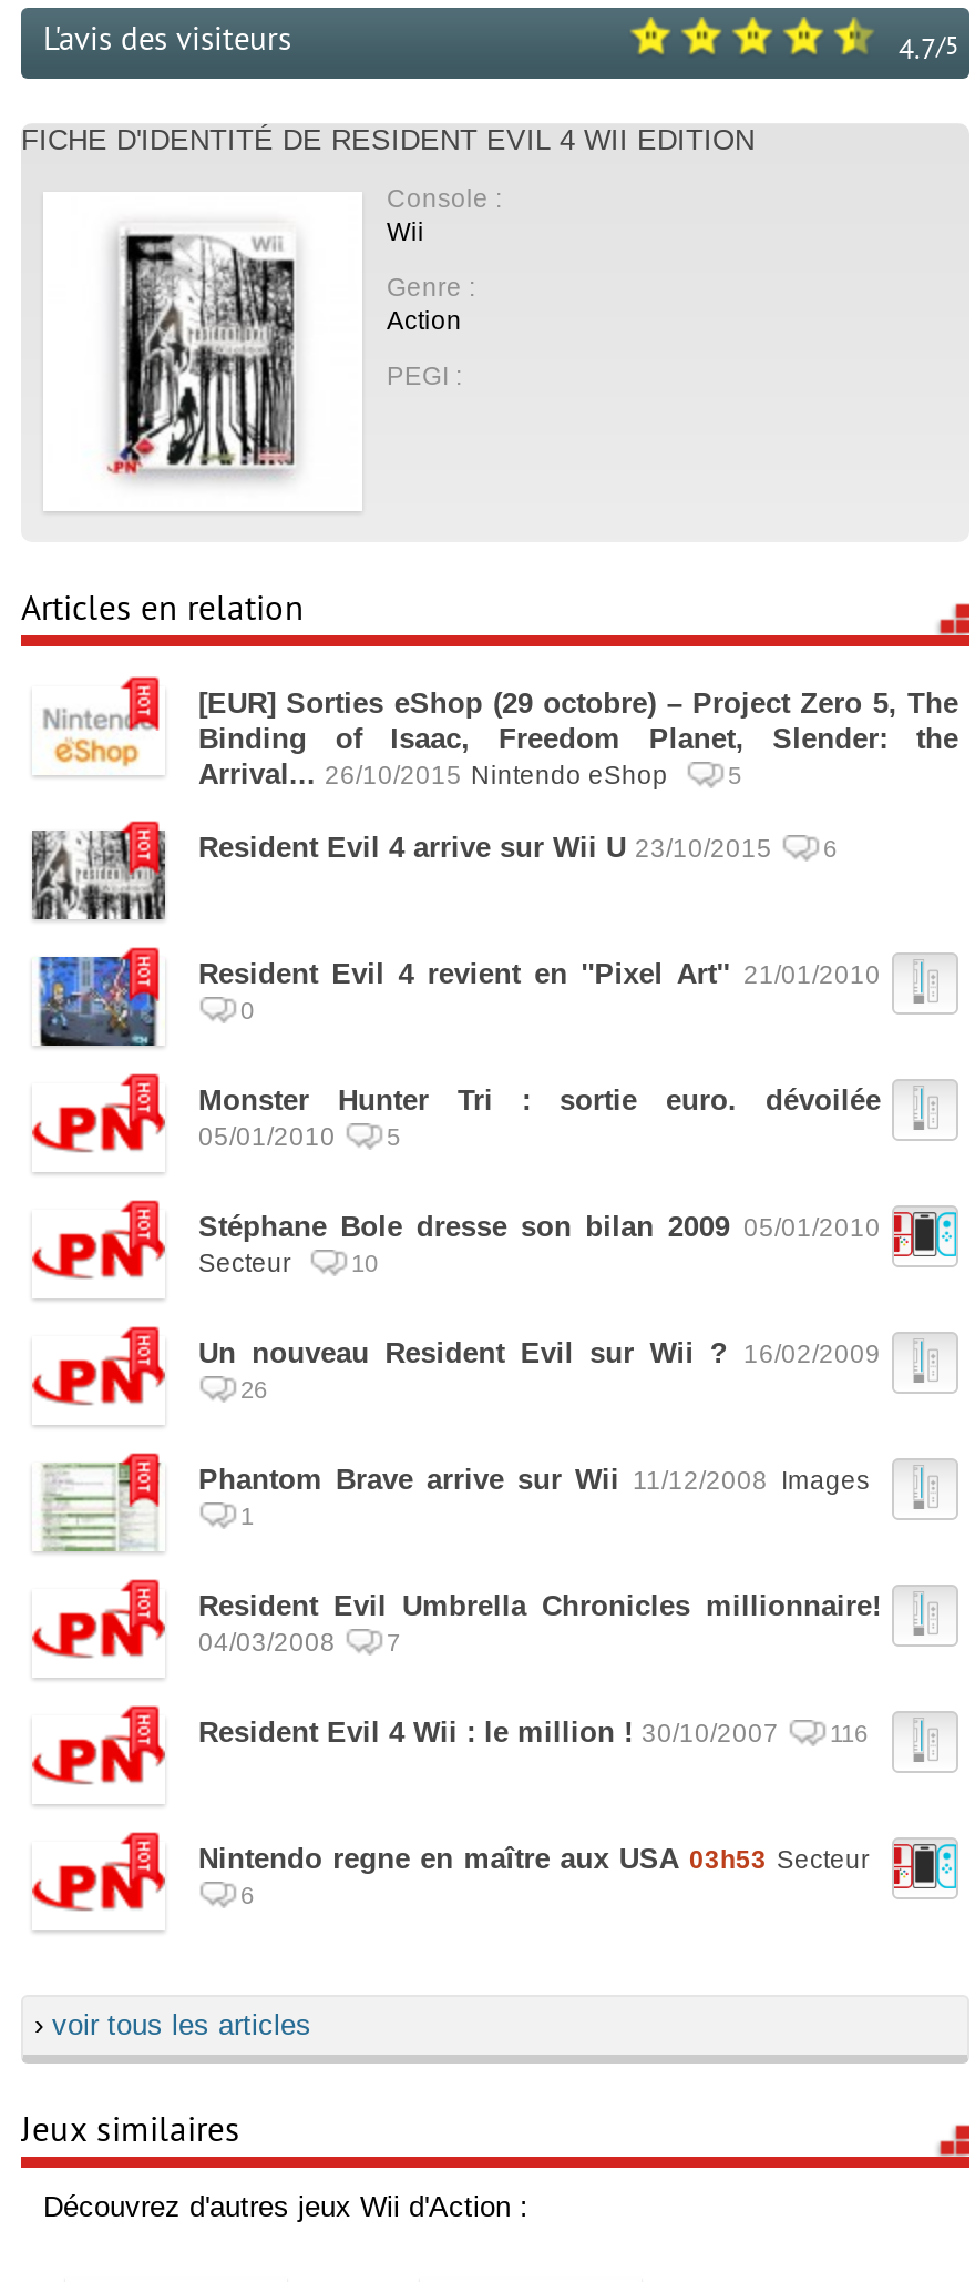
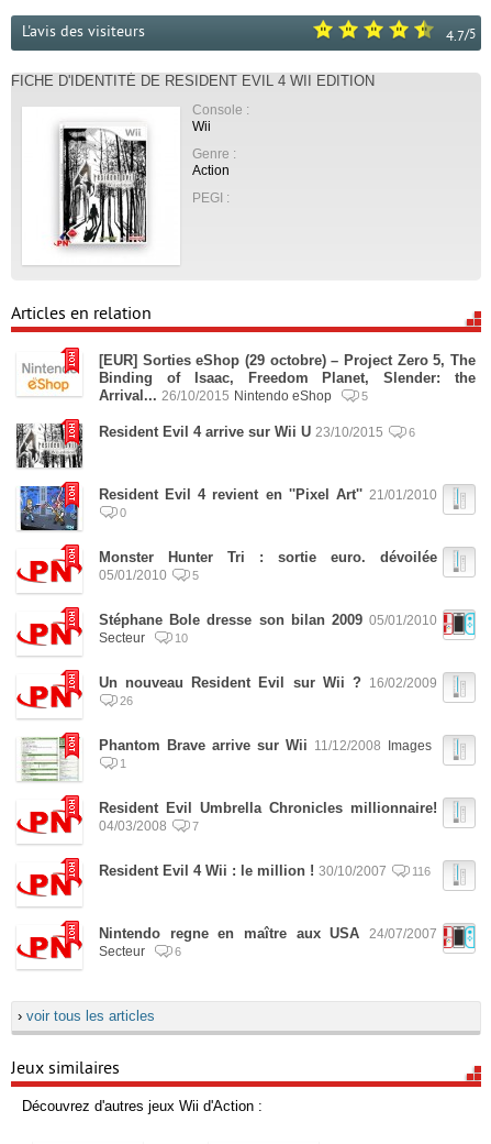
[198,1842,870,1875] Nintendo regne en maître aux USA 03h53 Secteur -> [99,925,437,958] Nintendo regne en maître aux USA | 24/07/2007 | Secteur

